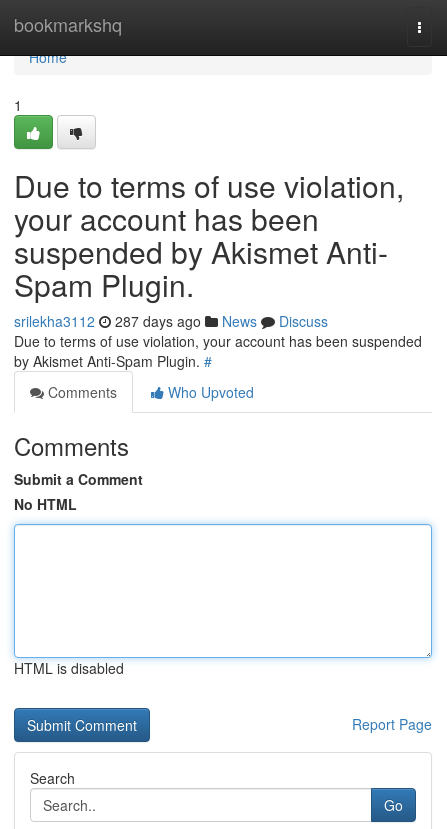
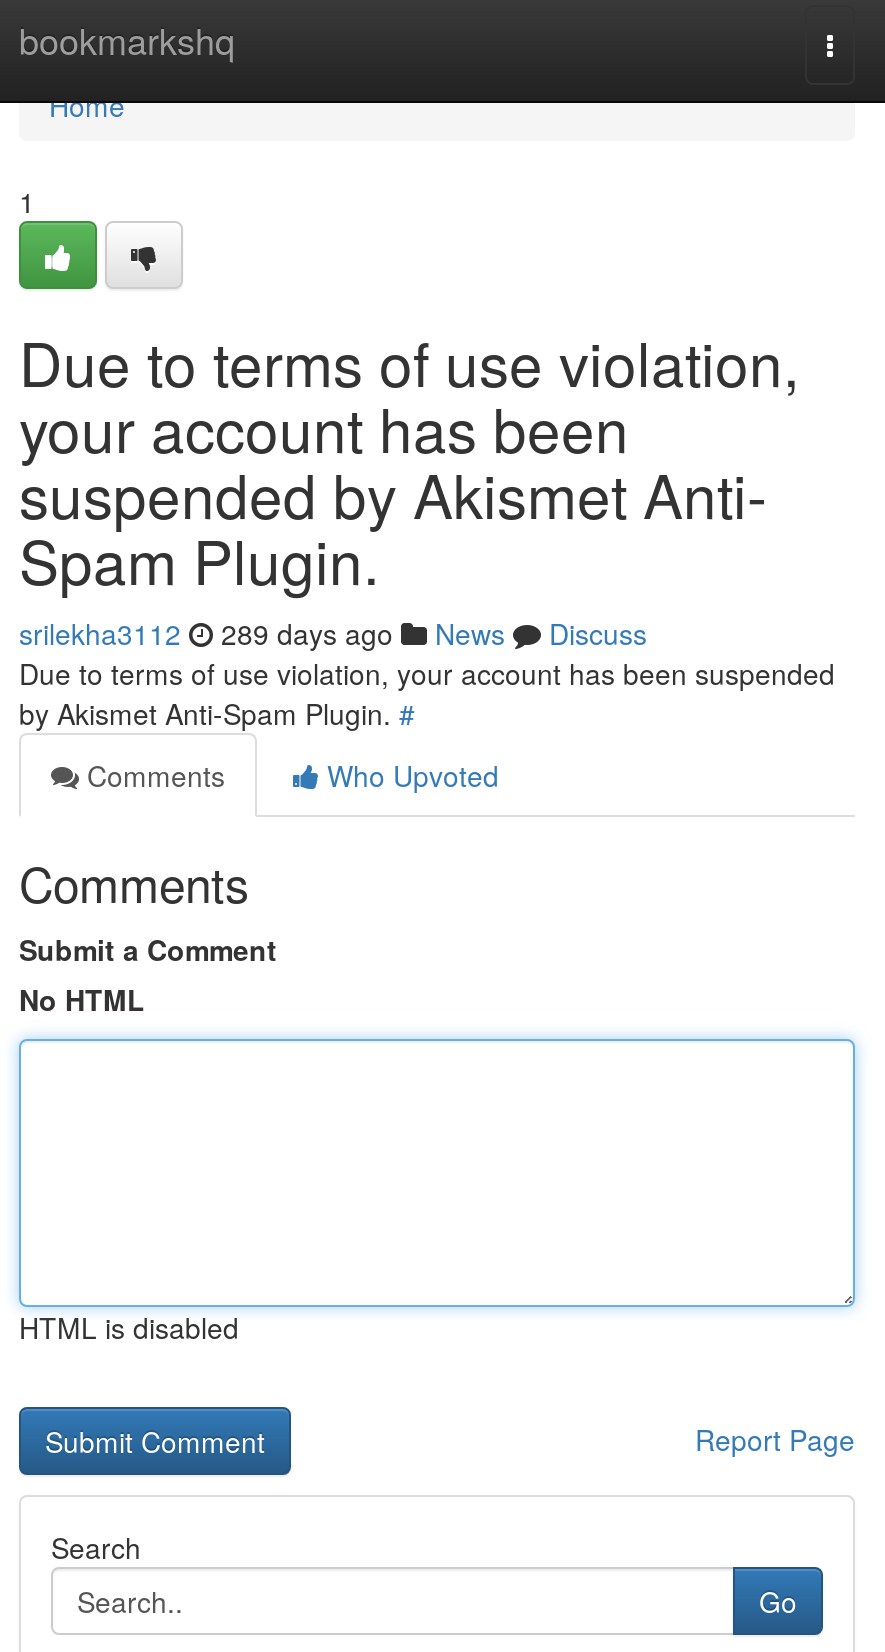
[14,311,328,331] srilekha3112 287 days ago News Discuss -> [19,613,647,653] srilekha3112 289 days ago News Discuss

